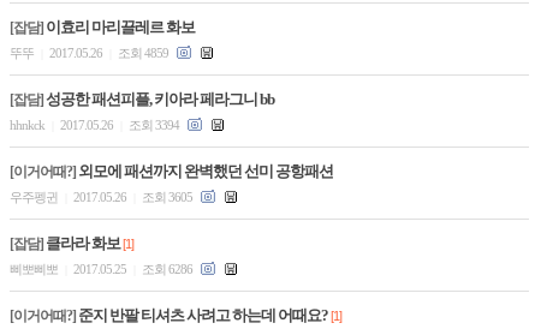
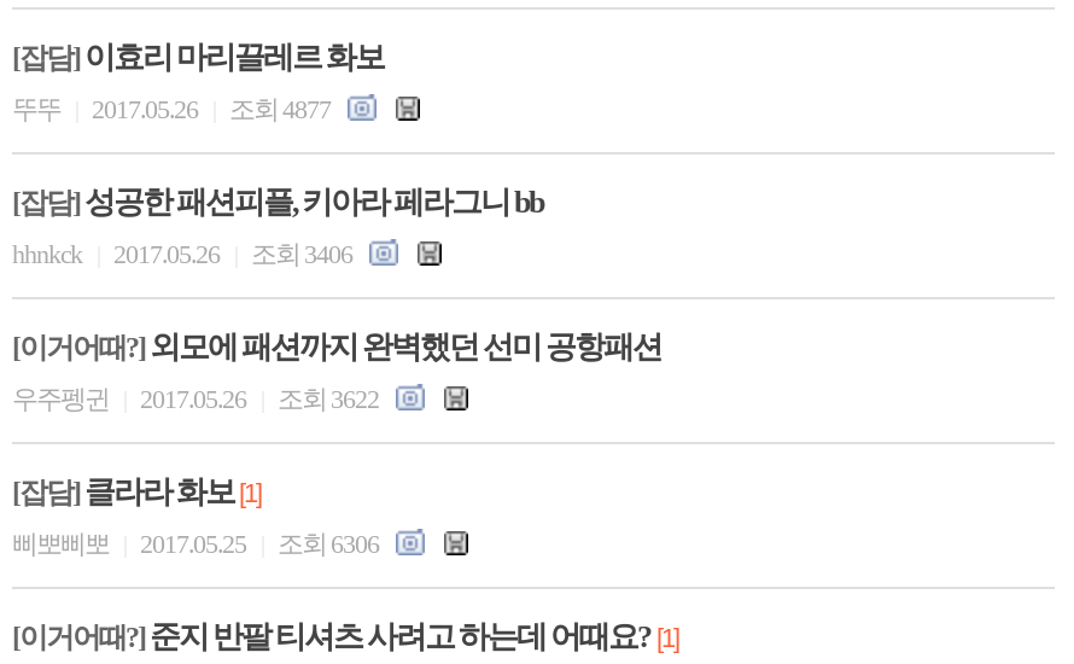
[115,46,171,60] 조회 4859 -> [224,94,335,123] 조회 4877
[10,118,182,132] hhnkck 2017.05.26 조회 3394 -> [12,239,357,268] hhnkck 2017.05.26 조회 3406
[139,190,195,204] 조회 3605 -> [273,384,384,413] 조회 3622
[139,262,195,276] 조회 6286 -> [273,529,384,558] 조회 6306

